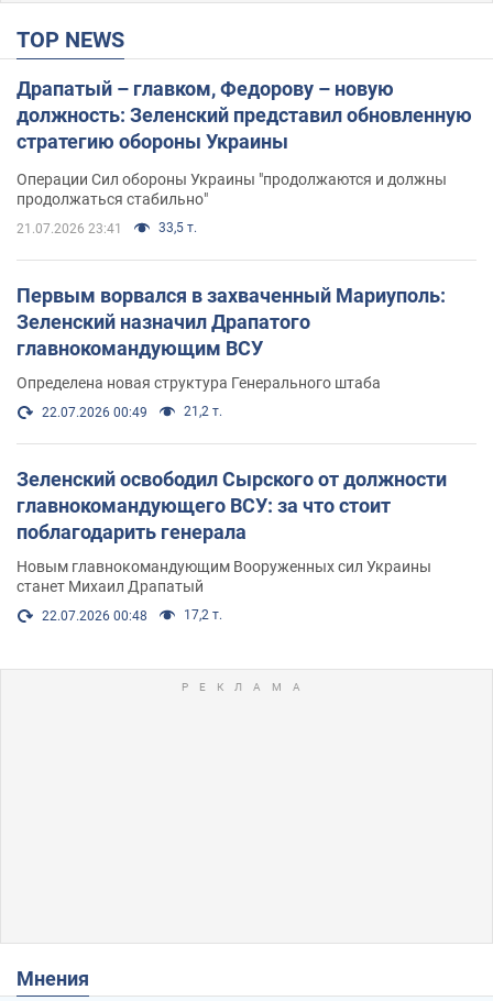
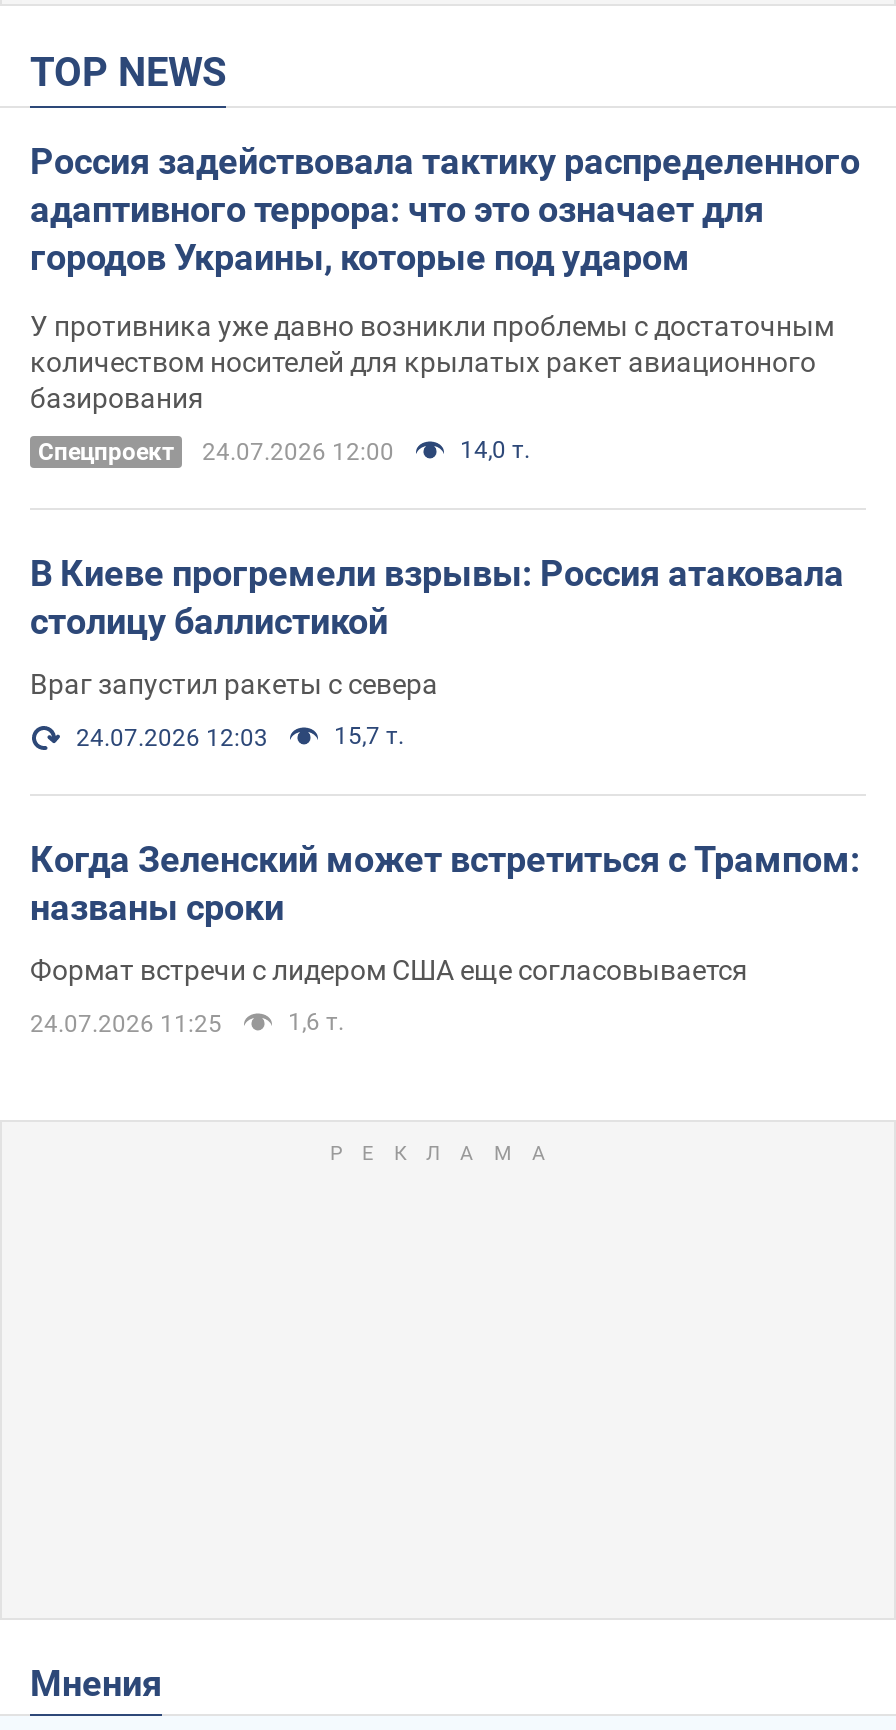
[17,77,472,153] Драпатый – главком, Федорову – новую | должность: Зеленский представил обновленную | стратегию обороны Украины -> [30,139,860,277] Россия задействовала тактику распределенного | адаптивного террора: что это означает для | городов Украины, которые под ударом
[17,170,447,208] Операции Сил обороны Украины "продолжаются и должны | продолжаться стабильно" -> [30,309,834,413] У противника уже давно возникли проблемы с достаточным | количеством носителей для крылатых ракет авиационного | базирования
[17,220,197,236] 21.07.2026 23:41 | 33,5 т. -> [38,435,530,465] Спецпроект | 24.07.2026 12:00 | 14,0 т.
[17,283,446,359] Первым ворвался в захваченный Мариуполь: | Зеленский назначил Драпатого | главнокомандующим ВСУ -> [30,551,844,641] В Киеве прогремели взрывы: Россия атаковала | столицу баллистикой
[17,374,381,391] Определена новая структура Генерального штаба -> [30,667,438,699] Враг запустил ракеты с севера
[42,403,222,420] 22.07.2026 00:49 | 21,2 т. -> [76,721,404,751] 24.07.2026 12:03 | 15,7 т.
[17,467,447,543] Зеленский освободил Сырского от должности | главнокомандующего ВСУ: за что стоит | поблагодарить генерала -> [30,837,860,927] Когда Зеленский может встретиться с Трампом: | названы сроки
[17,557,431,595] Новым главнокомандующим Вооруженных сил Украины | станет Михаил Драпатый -> [30,953,748,985] Формат встречи с лидером США еще согласовывается
[42,607,222,623] 22.07.2026 00:48 | 17,2 т. -> [30,1007,344,1037] 24.07.2026 11:25 | 1,6 т.

